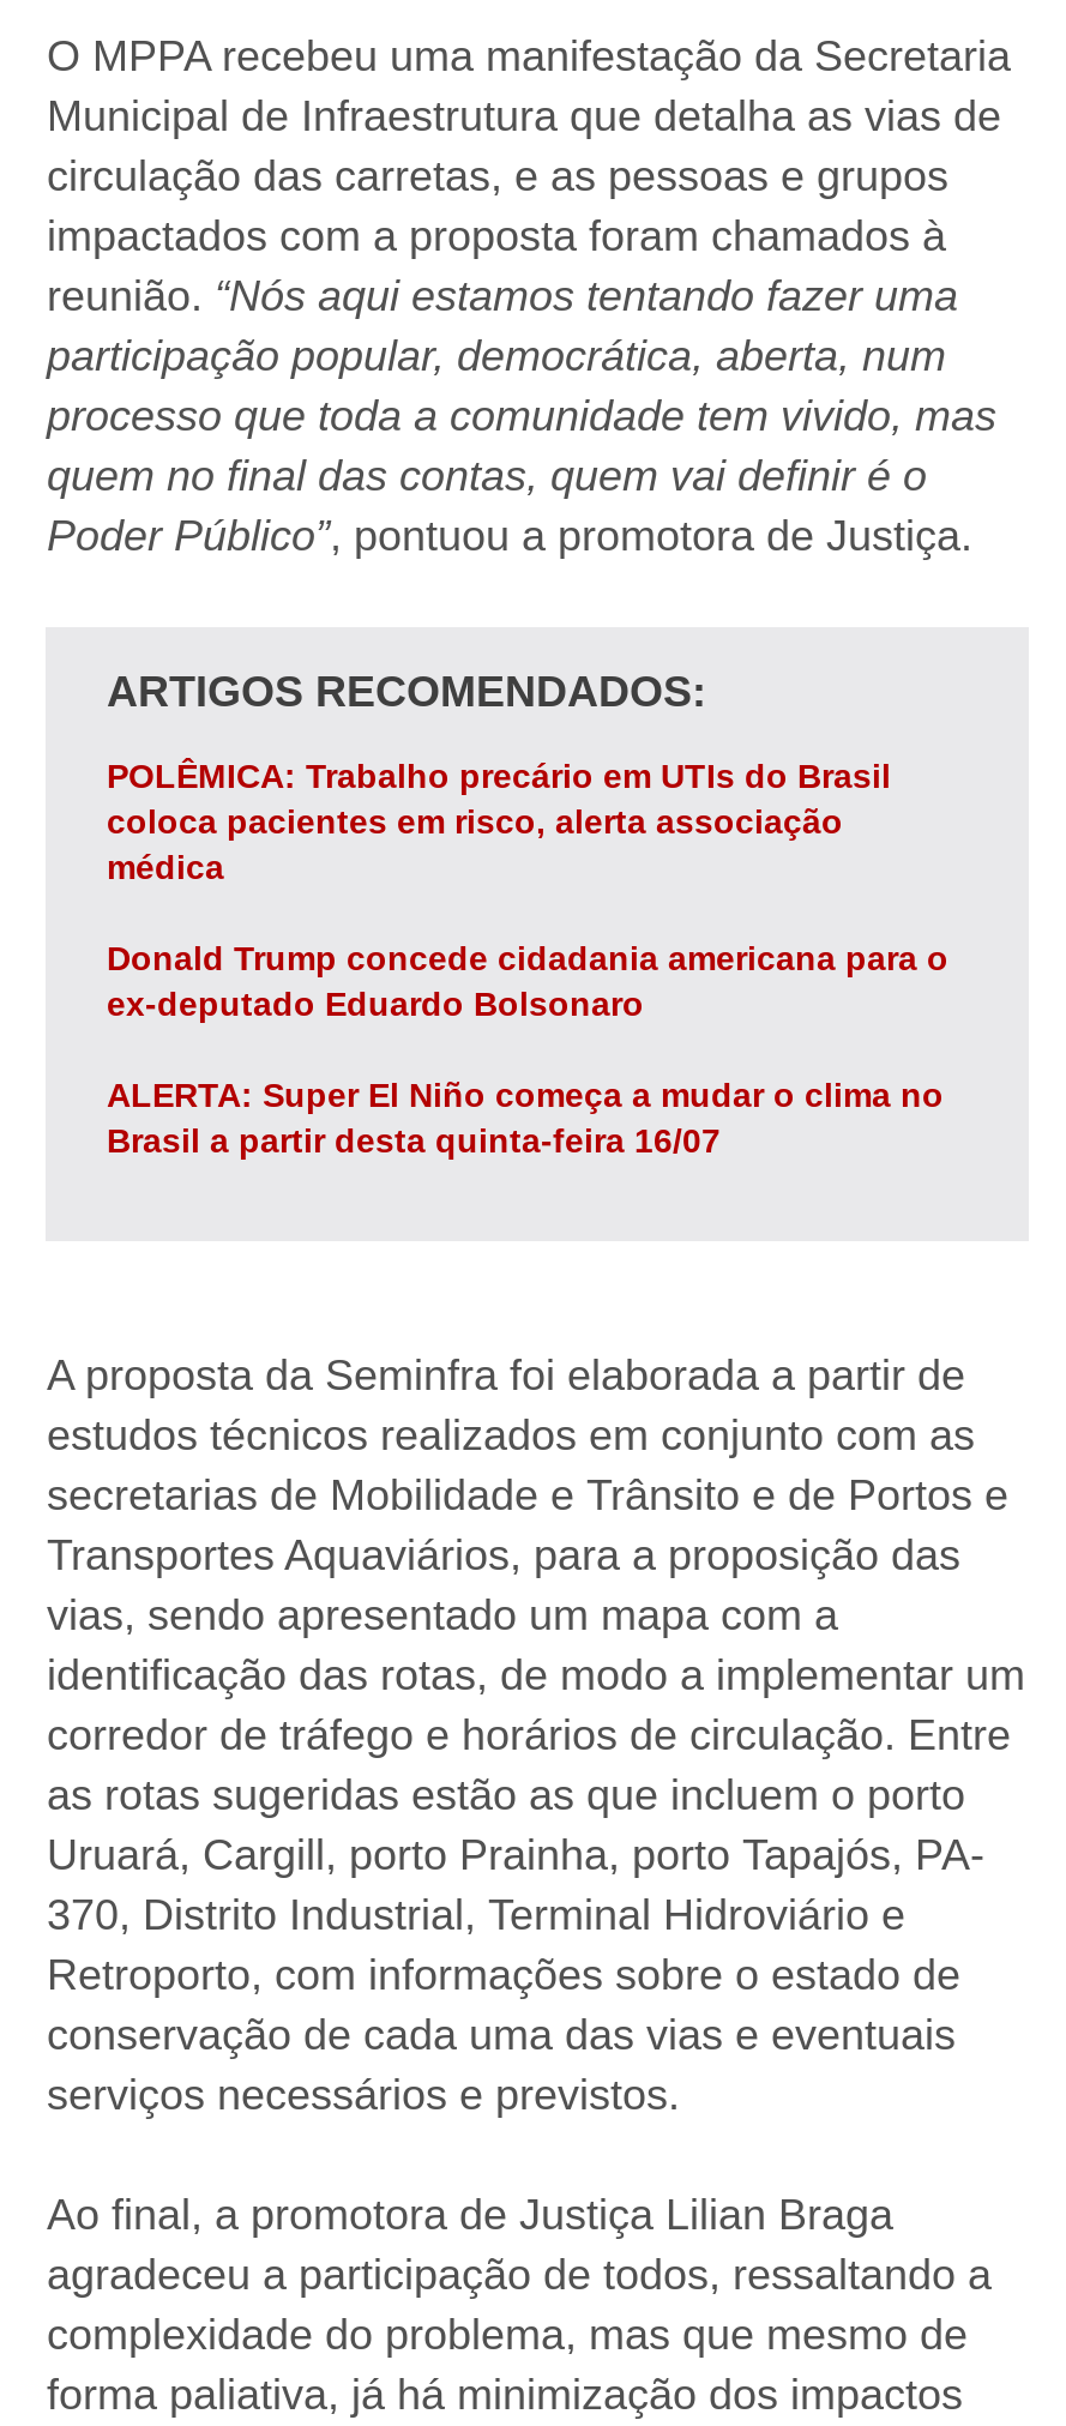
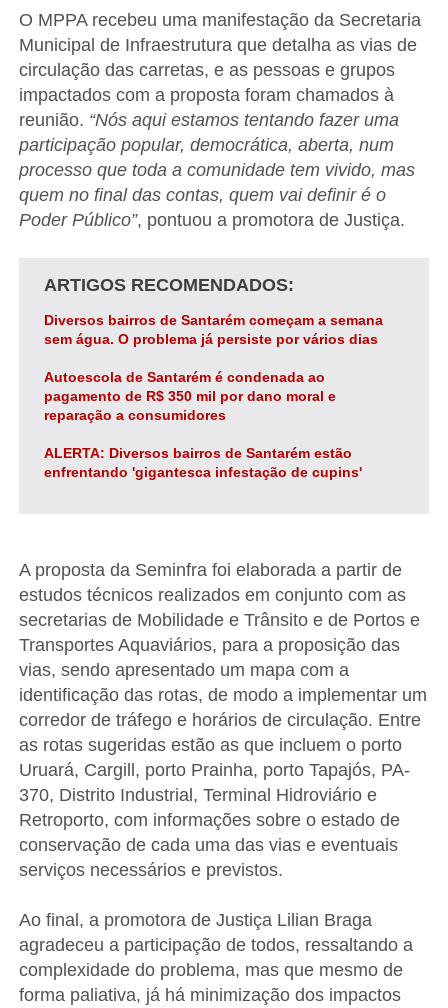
[107,756,891,885] POLÊMICA: Trabalho precário em UTIs do Brasil | coloca pacientes em risco, alerta associação | médica -> [44,311,383,346] Diversos bairros de Santarém começam a semana | sem água. O problema já persiste por vários dias
[107,938,948,1022] Donald Trump concede cidadania americana para o | ex-deputado Eduardo Bolsonaro -> [44,368,336,422] Autoescola de Santarém é condenada ao | pagamento de R$ 350 mil por dano moral e | reparação a consumidores
[107,1074,944,1158] ALERTA: Super El Niño começa a mudar o clima no | Brasil a partir desta quinta-feira 16/07 -> [44,444,362,479] ALERTA: Diversos bairros de Santarém estão | enfrentando 'gigantesca infestação de cupins'

